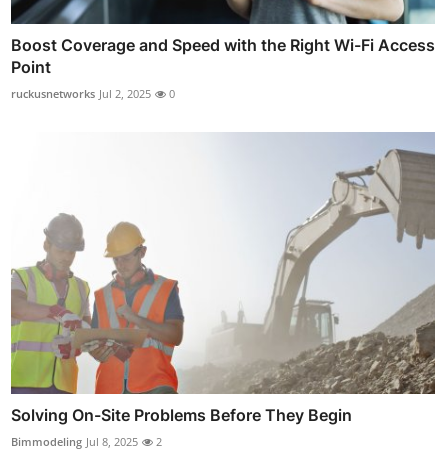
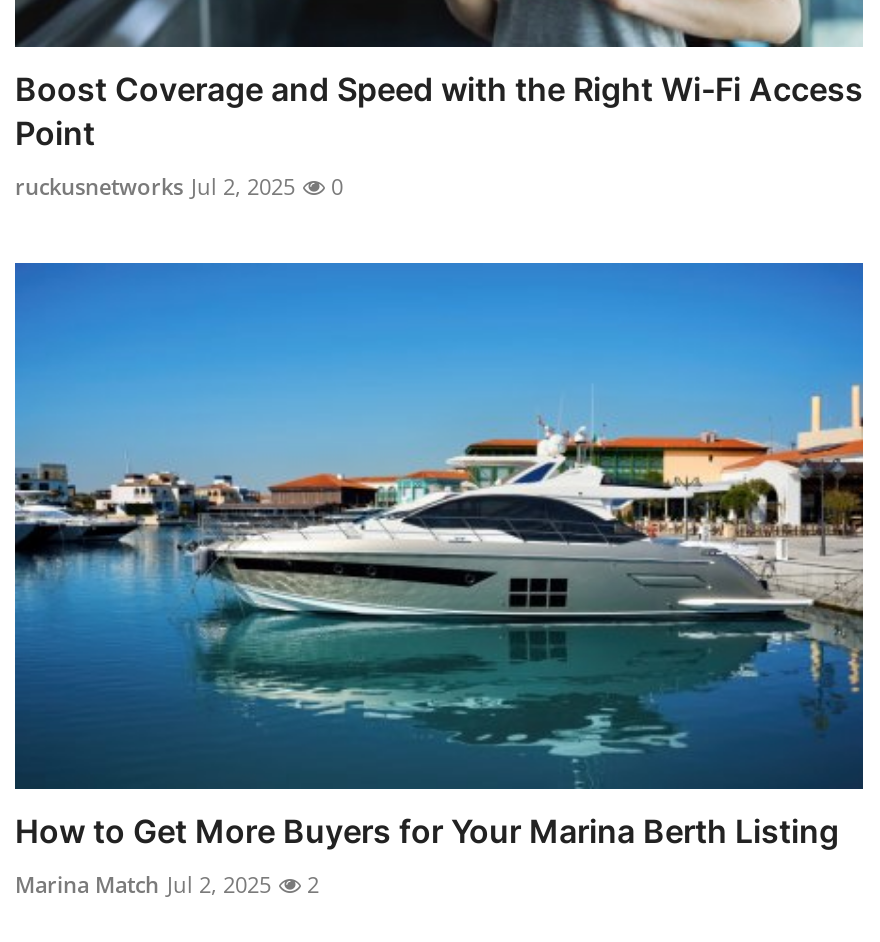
[10,131,436,449] [image] | Solving On-Site Problems Before They Begin | Bimmodeling Jul 8, 2025 -> [13,260,865,898] [image] | How to Get More Buyers for Your Marina Berth Listing | Marina Match Jul 2, 2025

